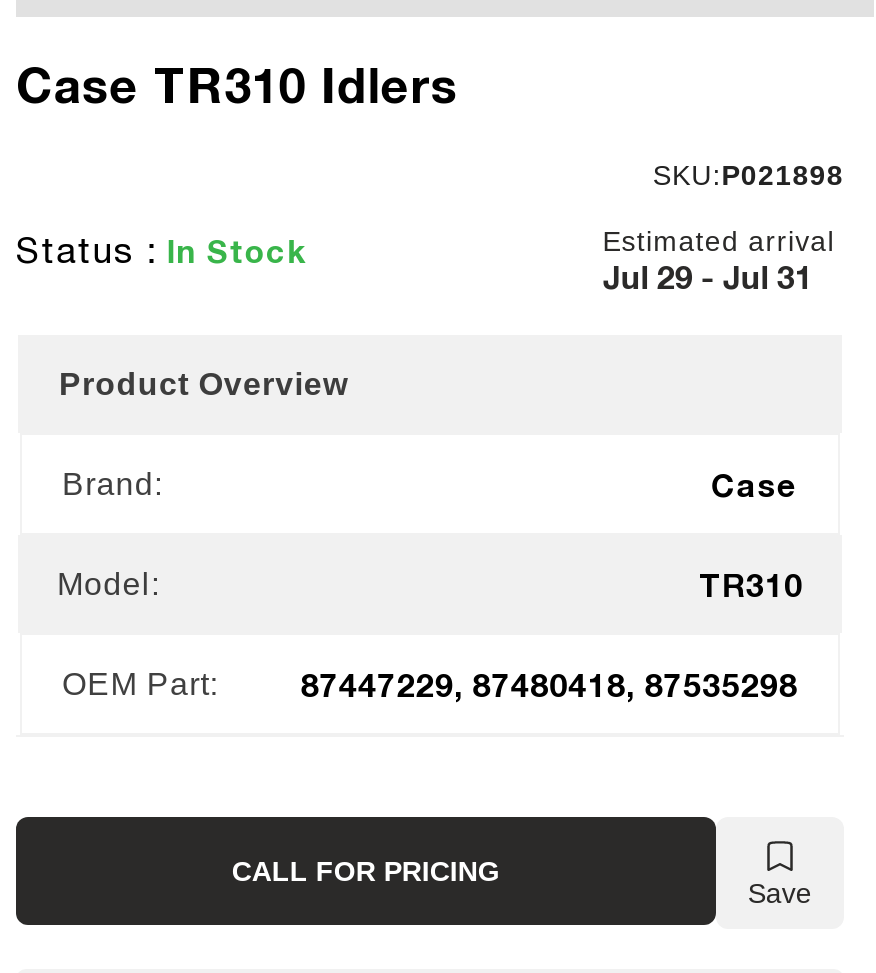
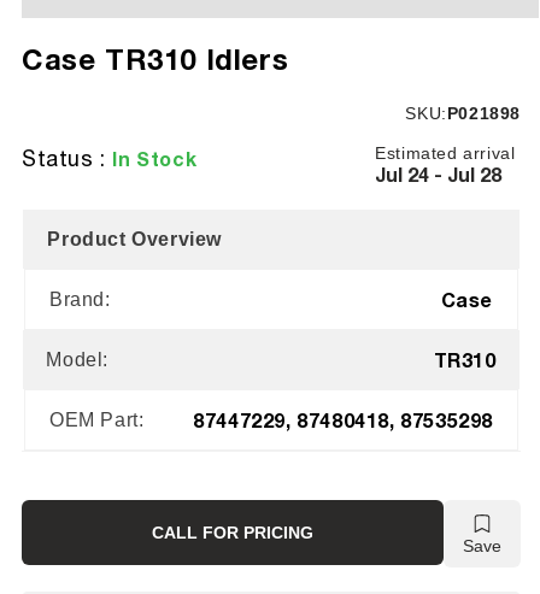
[602,257,812,295] Jul 29 - Jul 31 -> [375,163,502,186] Jul 24 - Jul 28

